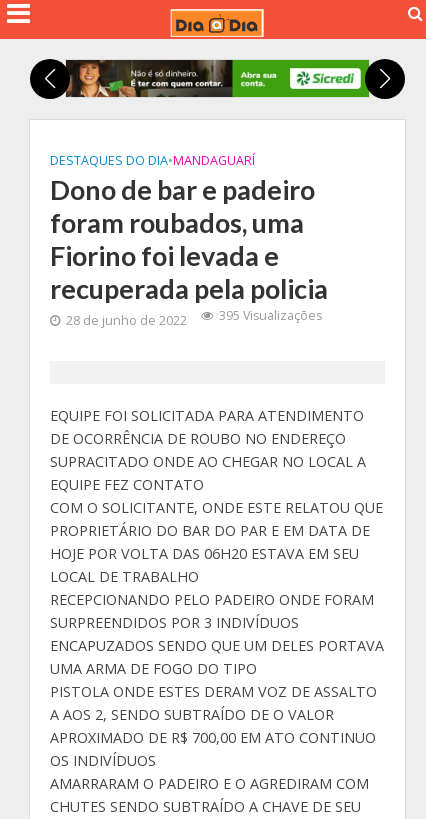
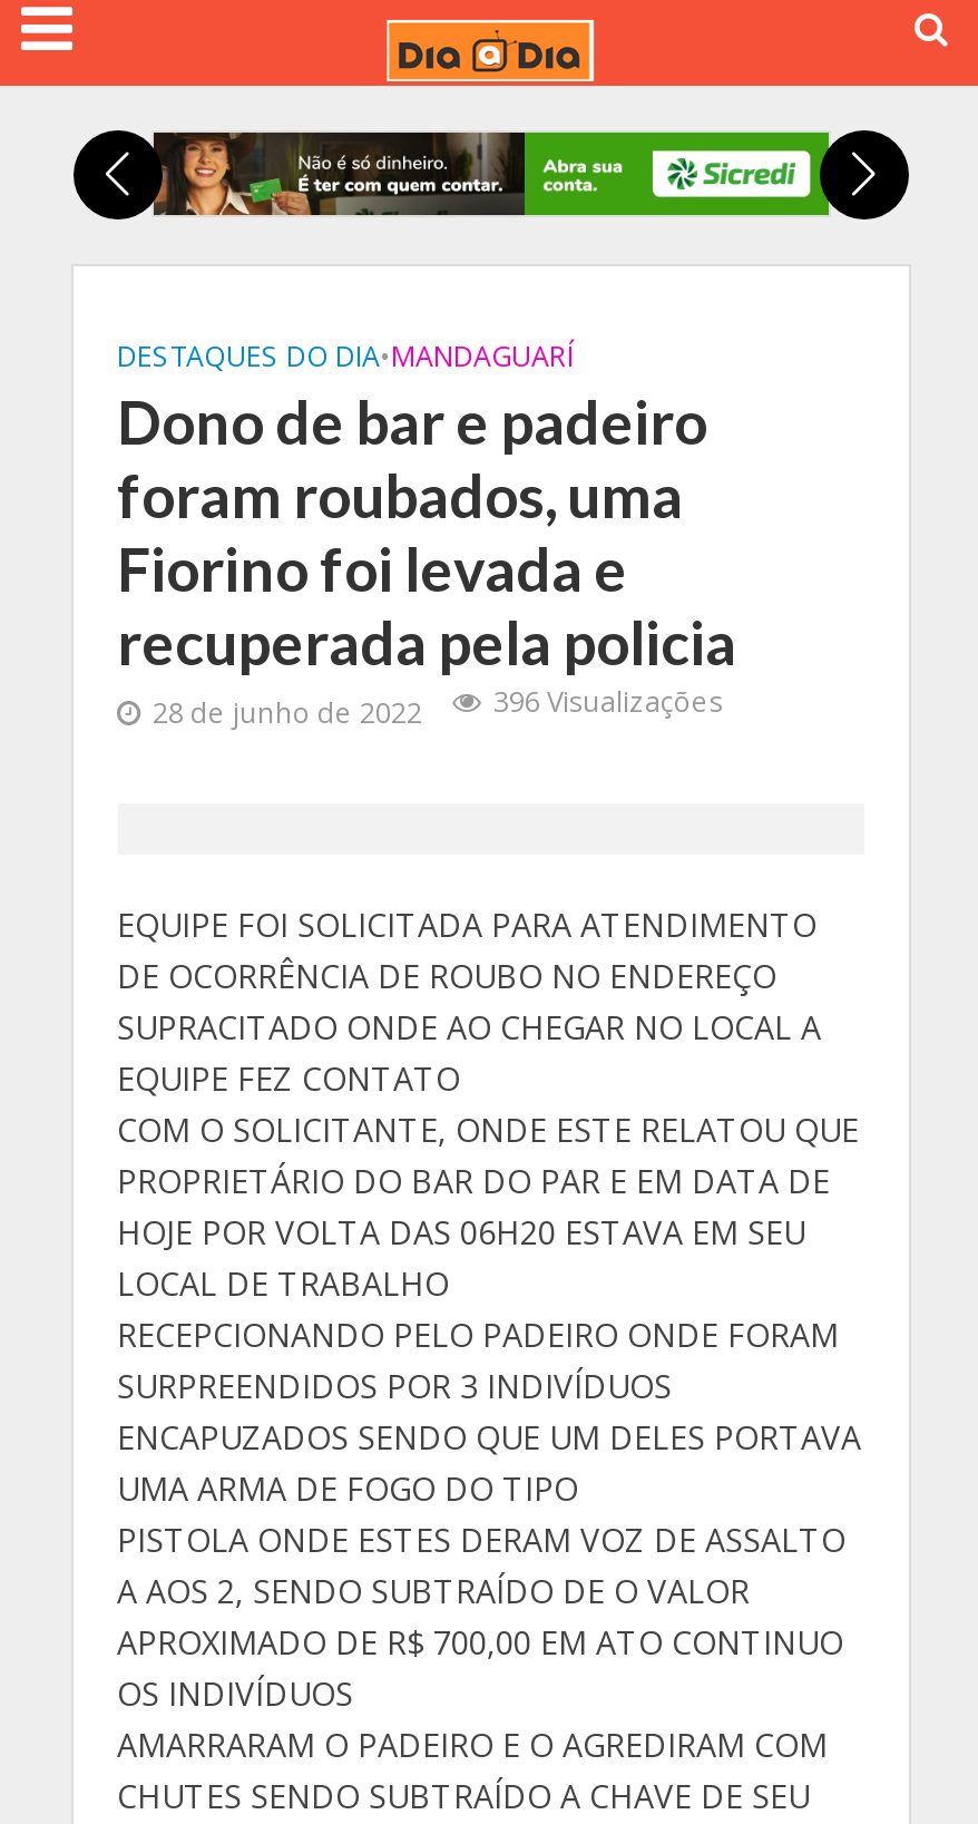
[218,307,321,324] 395 Visualizações -> [493,684,723,722] 396 Visualizações

